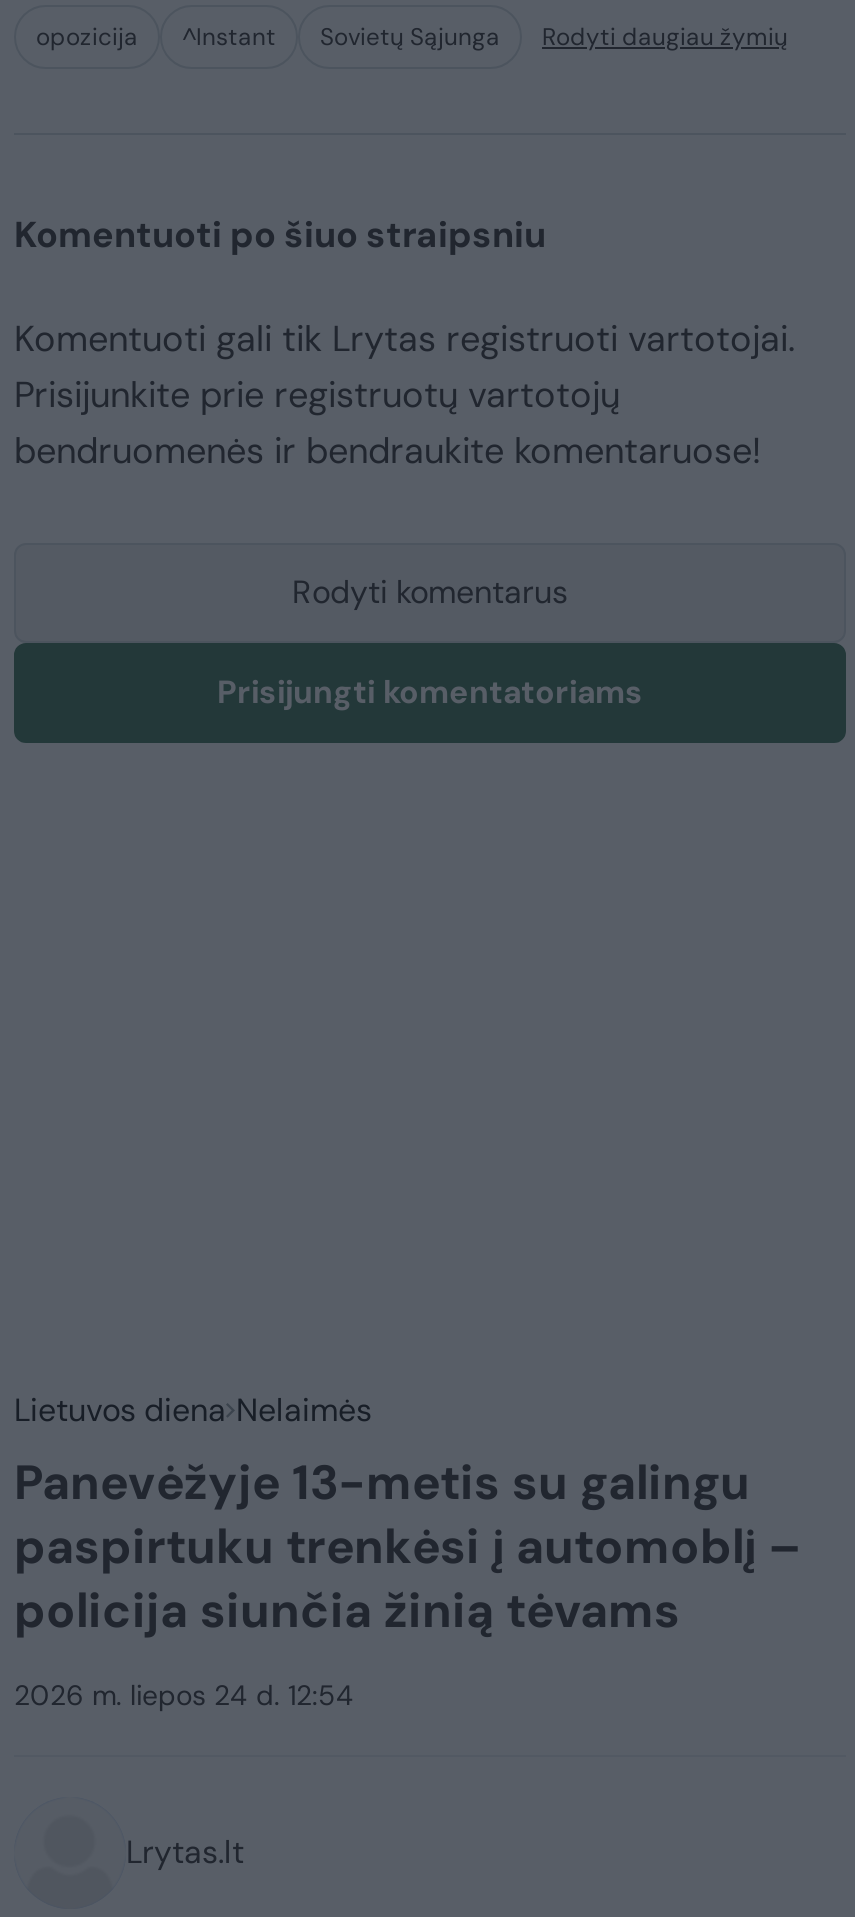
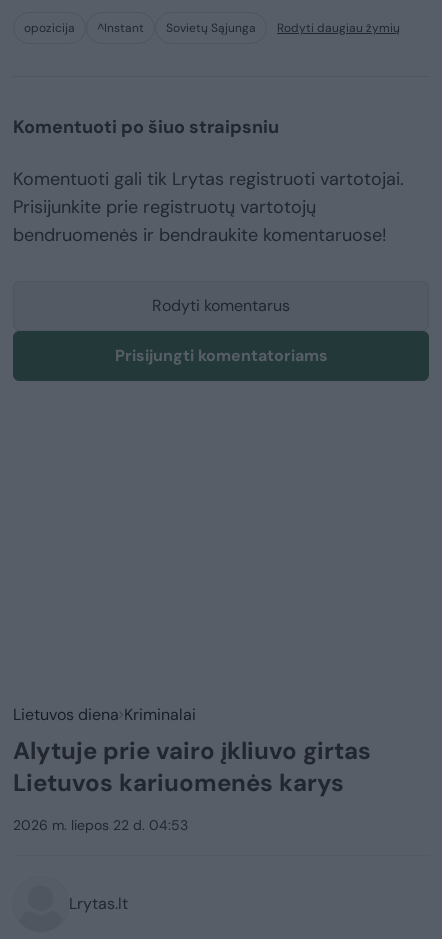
[14,1389,802,1641] Lietuvos diena Nelaimės | Panevėžyje 13-metis su galingu | paspirtuku trenkėsi į automoblį – | policija siunčia žinią tėvams -> [13,704,371,798] Lietuvos diena Kriminalai | Alytuje prie vairo įkliuvo girtas | Lietuvos kariuomenės karys
[14,1677,354,1713] 2026 m. liepos 24 d. 12:54 -> [13,816,188,834] 2026 m. liepos 22 d. 04:53

